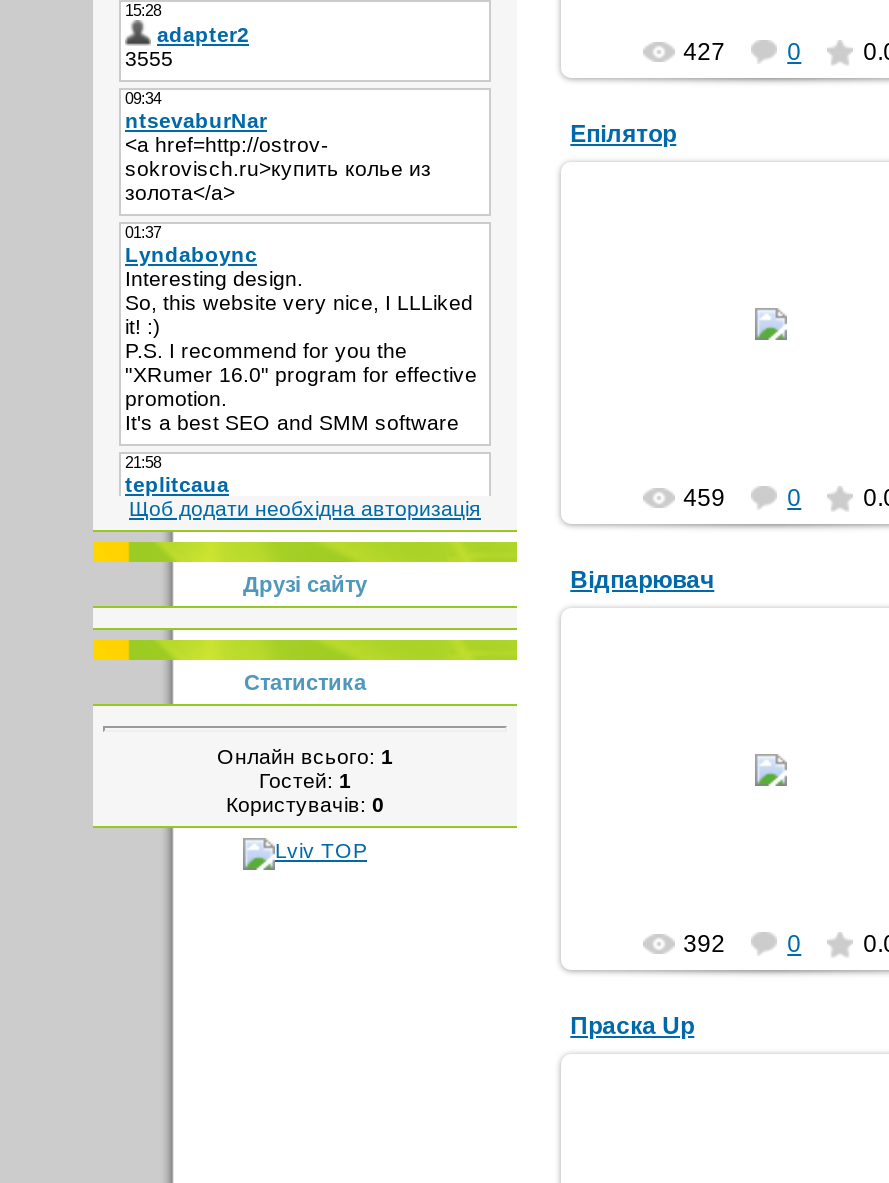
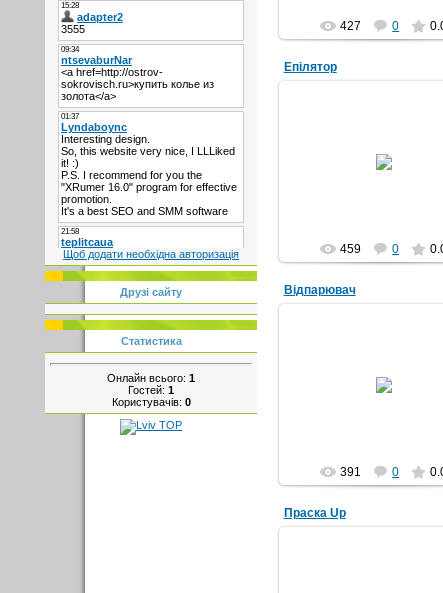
[683,929,725,957] 392 -> [340,465,361,479] 391

